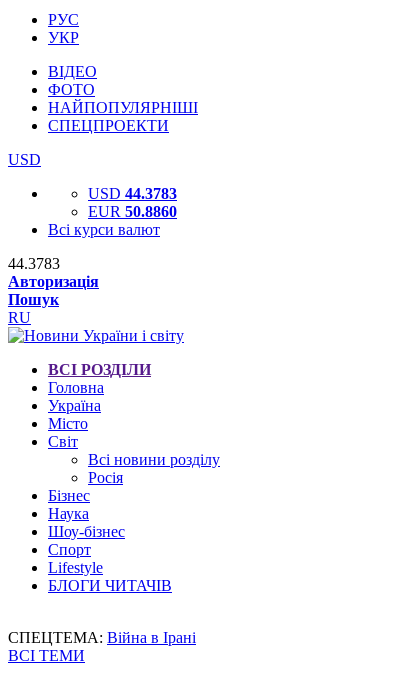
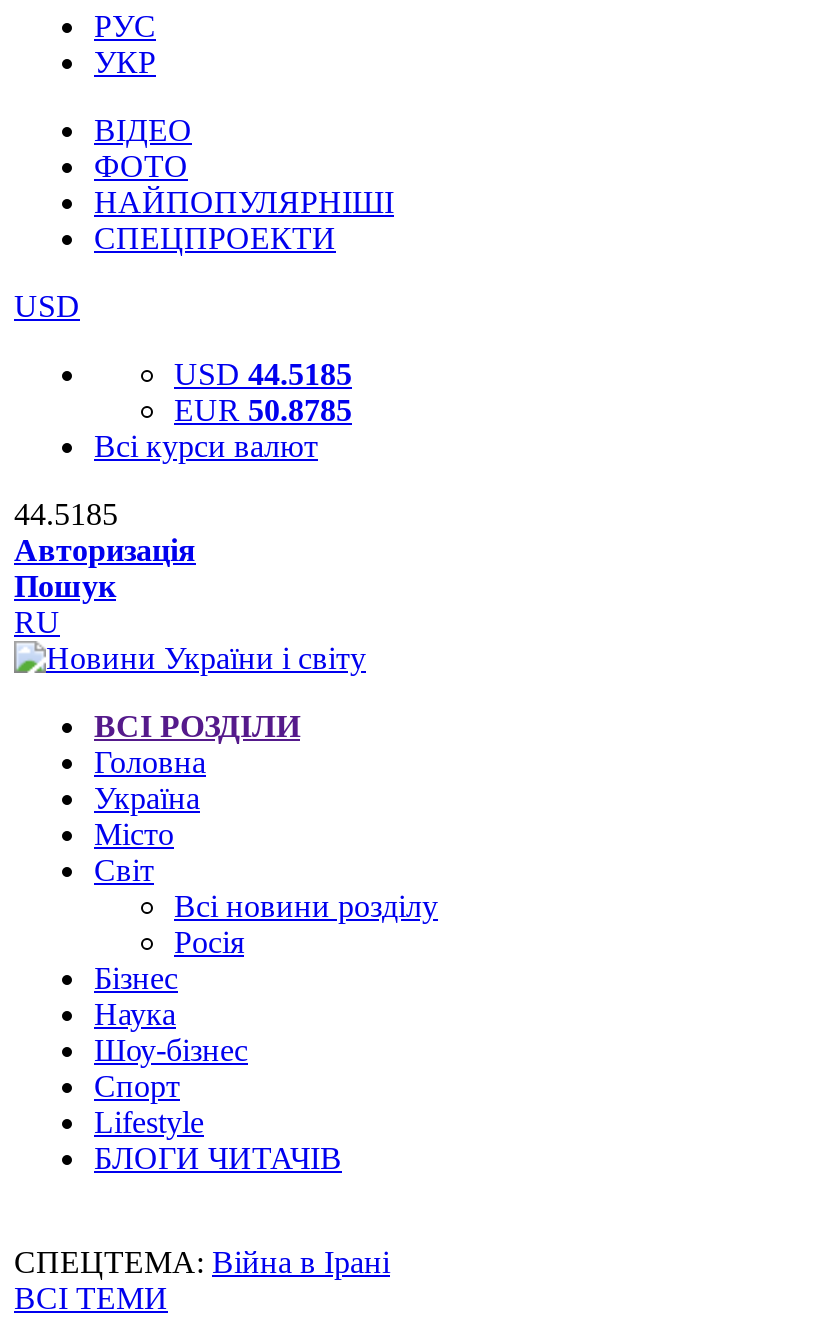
[88,185,177,202] USD 44.3783 -> [174,357,352,391] USD 44.5185
[88,203,177,220] EUR 50.8860 -> [174,393,352,427] EUR 50.8785
[8,255,60,272] 44.3783 -> [14,497,118,531] 44.5185

